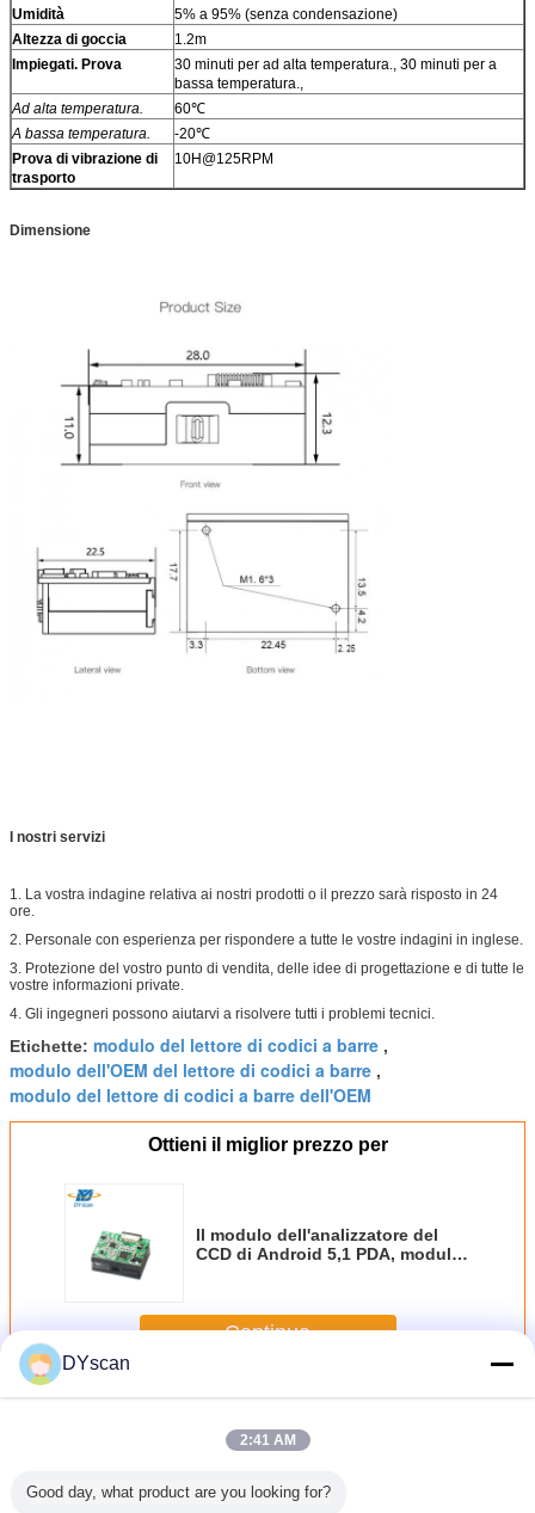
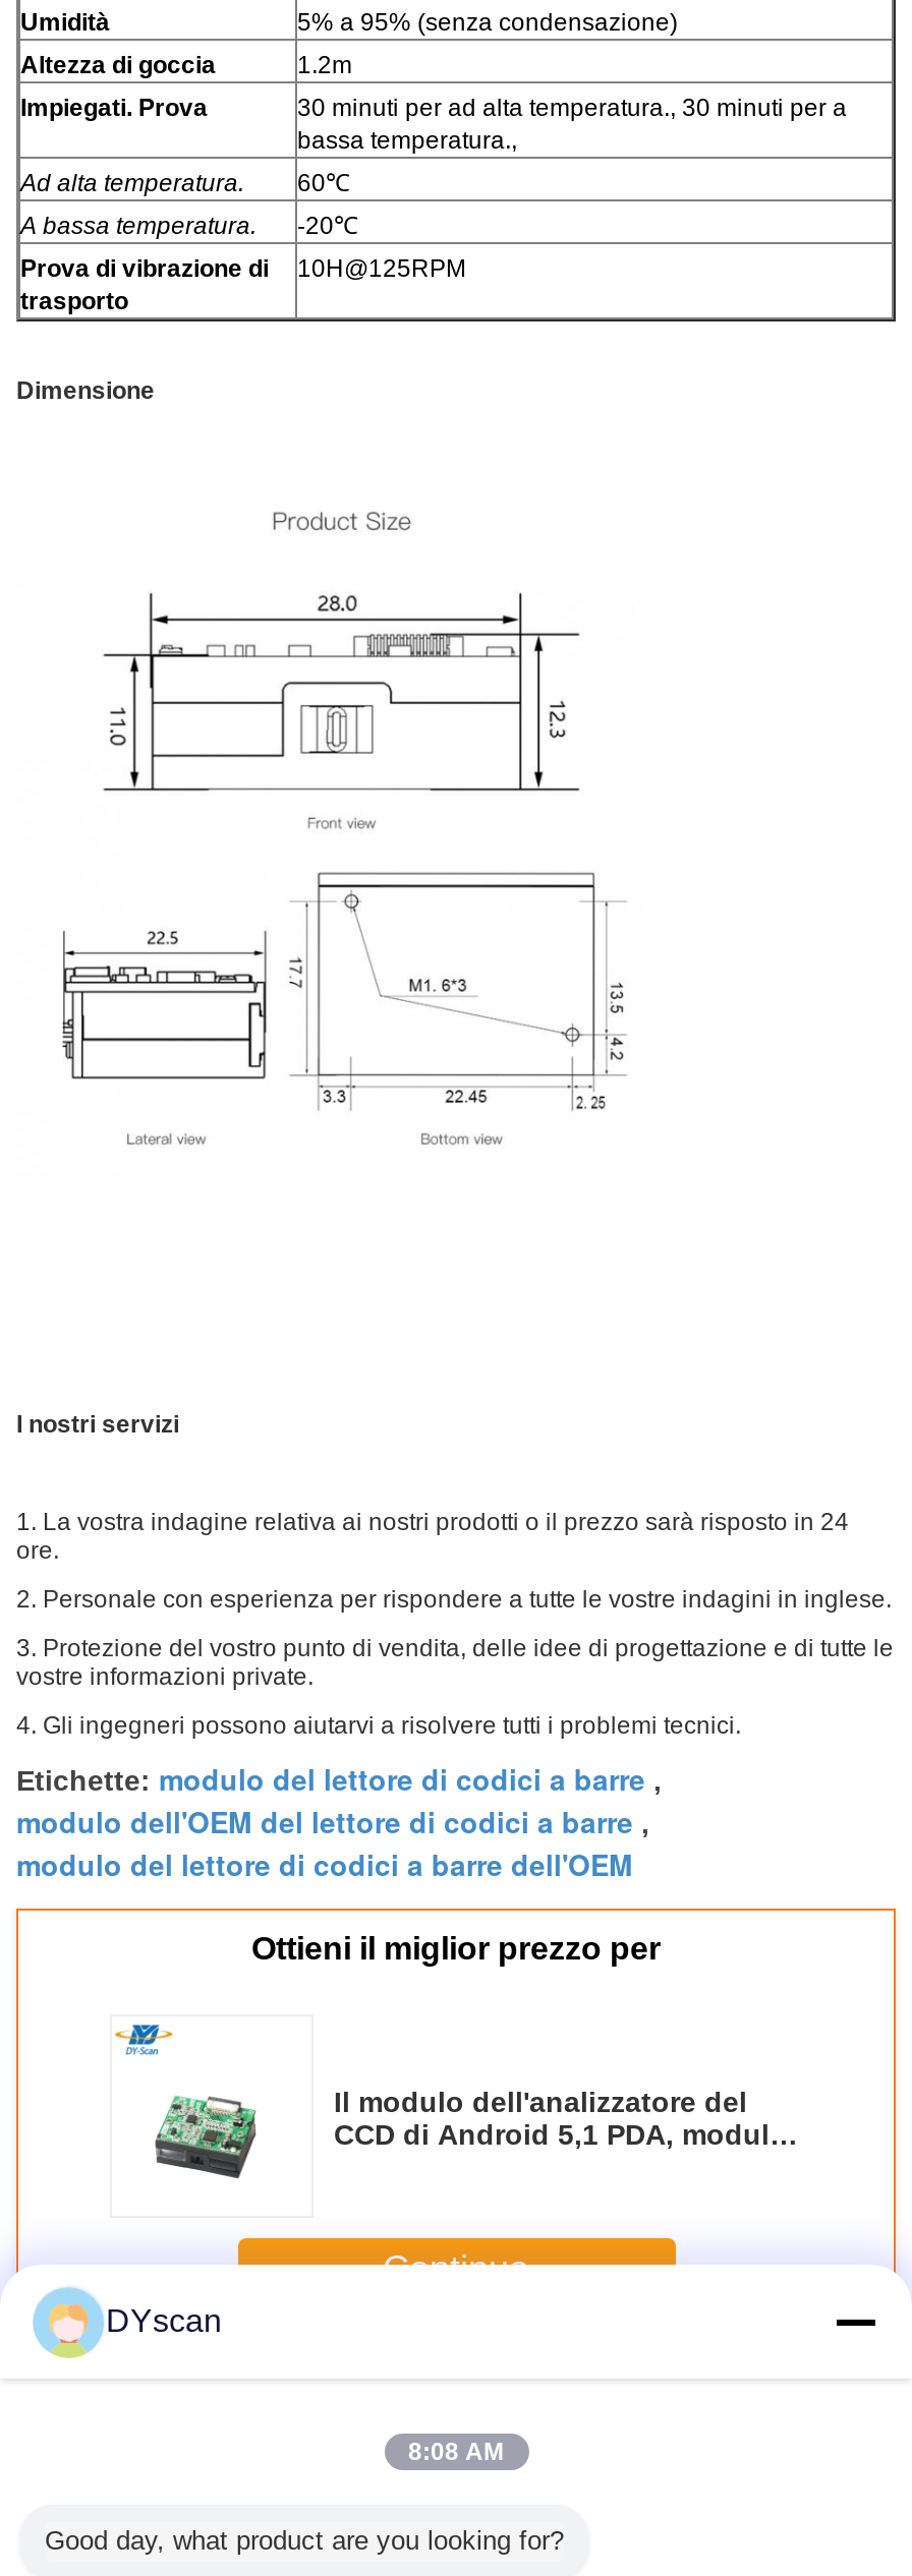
[239,1432,296,1449] 2:41 AM -> [408,2438,504,2466] 8:08 AM

